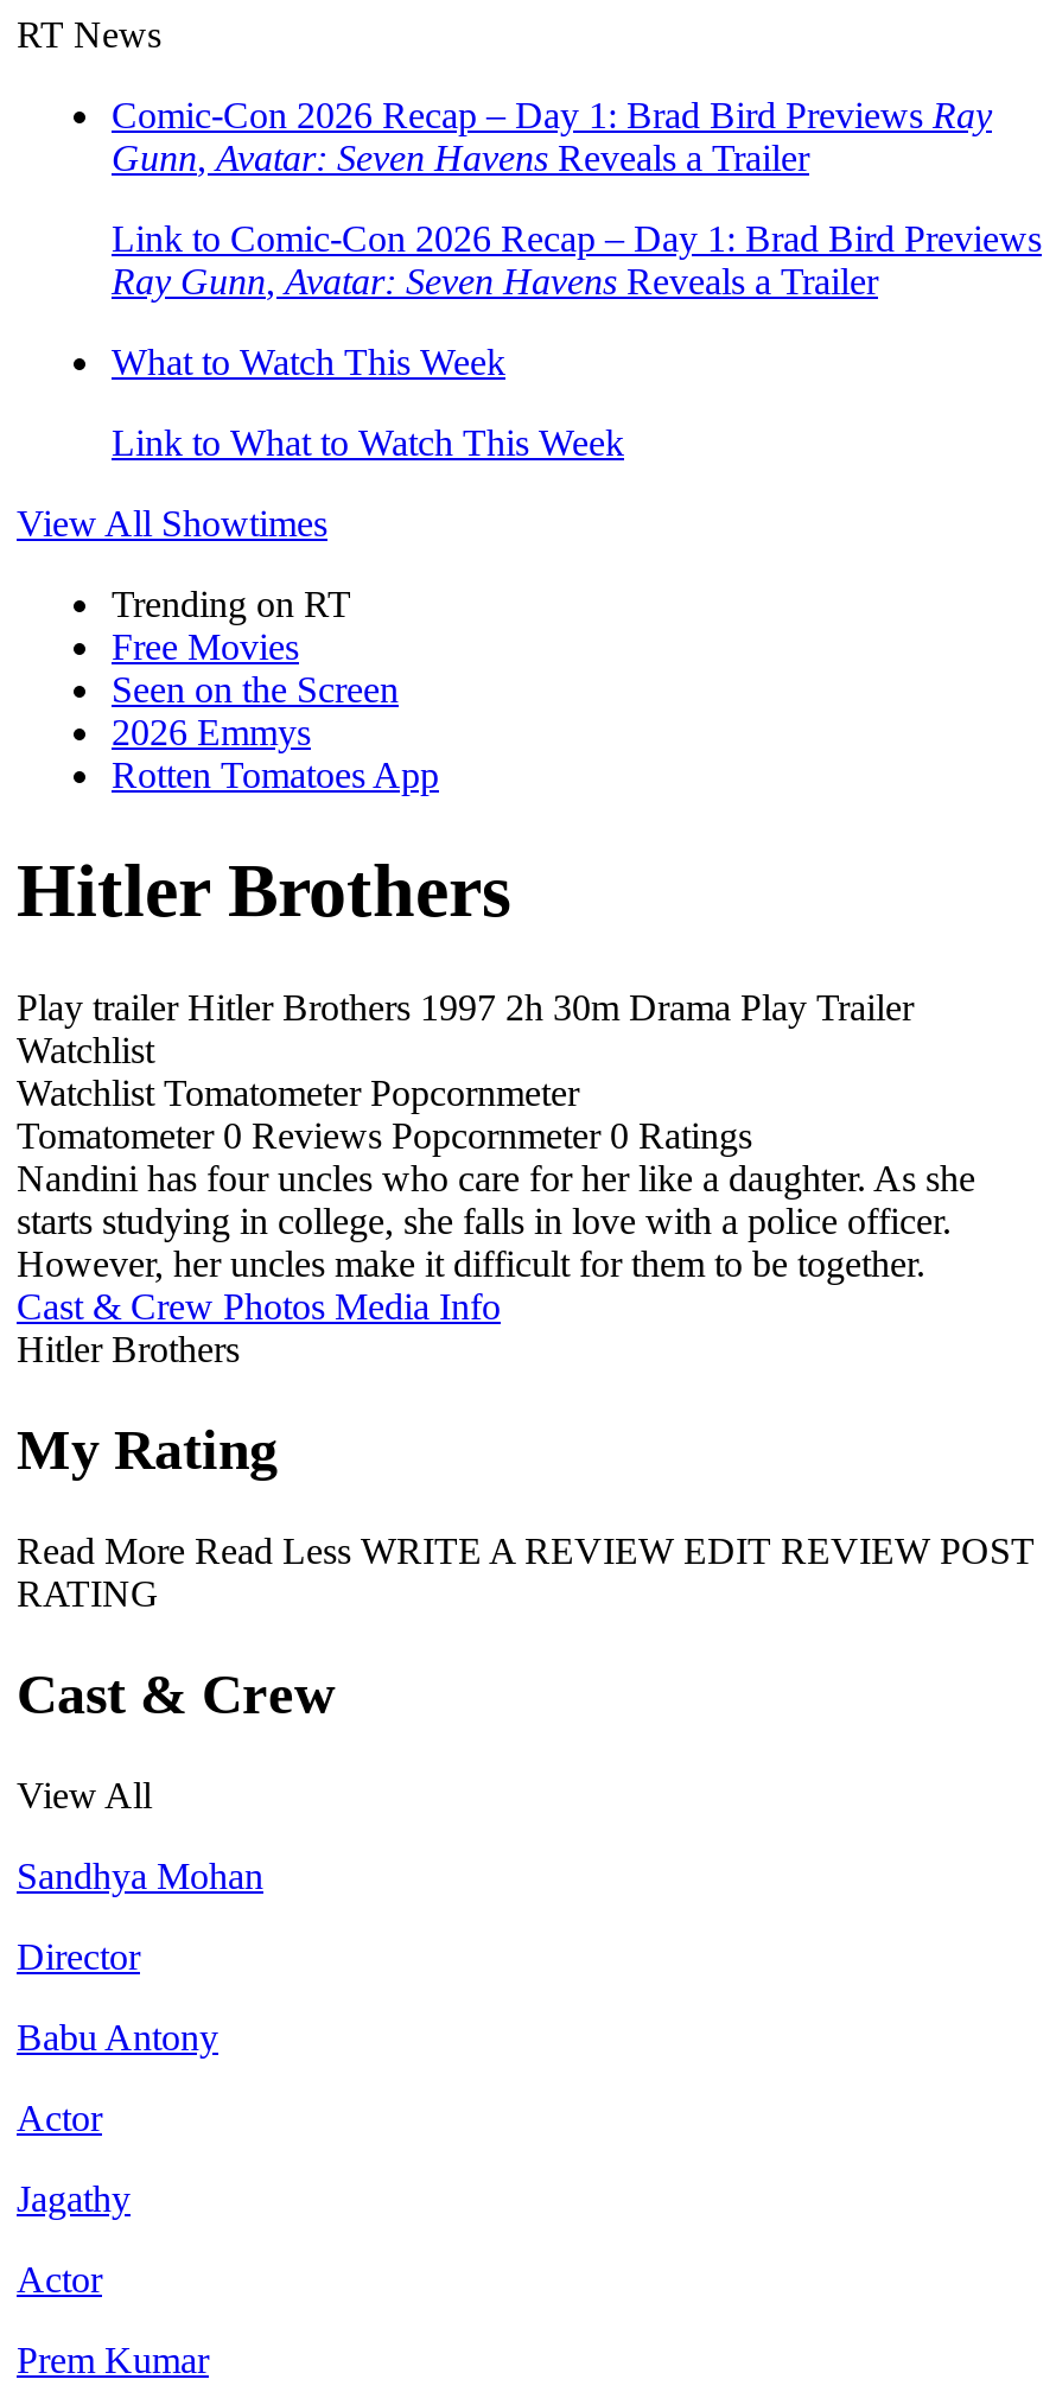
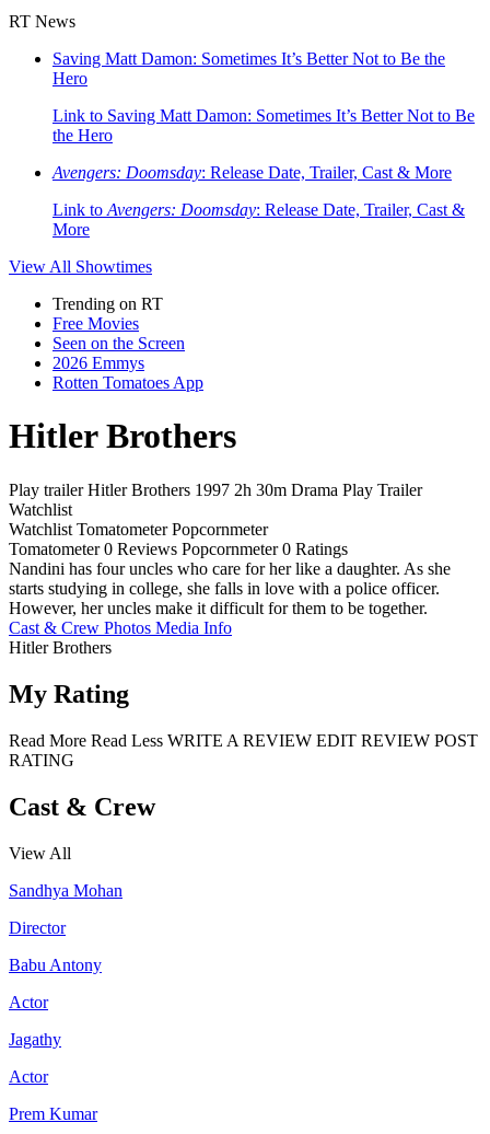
[112,95,992,178] Comic-Con 2026 Recap – Day 1: Brad Bird Previews Ray | Gunn, Avatar: Seven Havens Reveals a Trailer -> [52,49,445,88] Saving Matt Damon: Sometimes It’s Better Not to Be the | Hero
[112,218,1042,301] Link to Comic-Con 2026 Recap – Day 1: Brad Bird Previews | Ray Gunn, Avatar: Seven Havens Reveals a Trailer -> [52,106,475,144] Link to Saving Matt Damon: Sometimes It’s Better Not to Be | the Hero
[112,342,505,382] What to Watch This Week -> [52,163,452,182] Avengers: Doomsday: Release Date, Trailer, Cast & More
[112,422,624,463] Link to What to Watch This Week -> [52,200,465,239] Link to Avengers: Doomsday: Release Date, Trailer, Cast & | More

